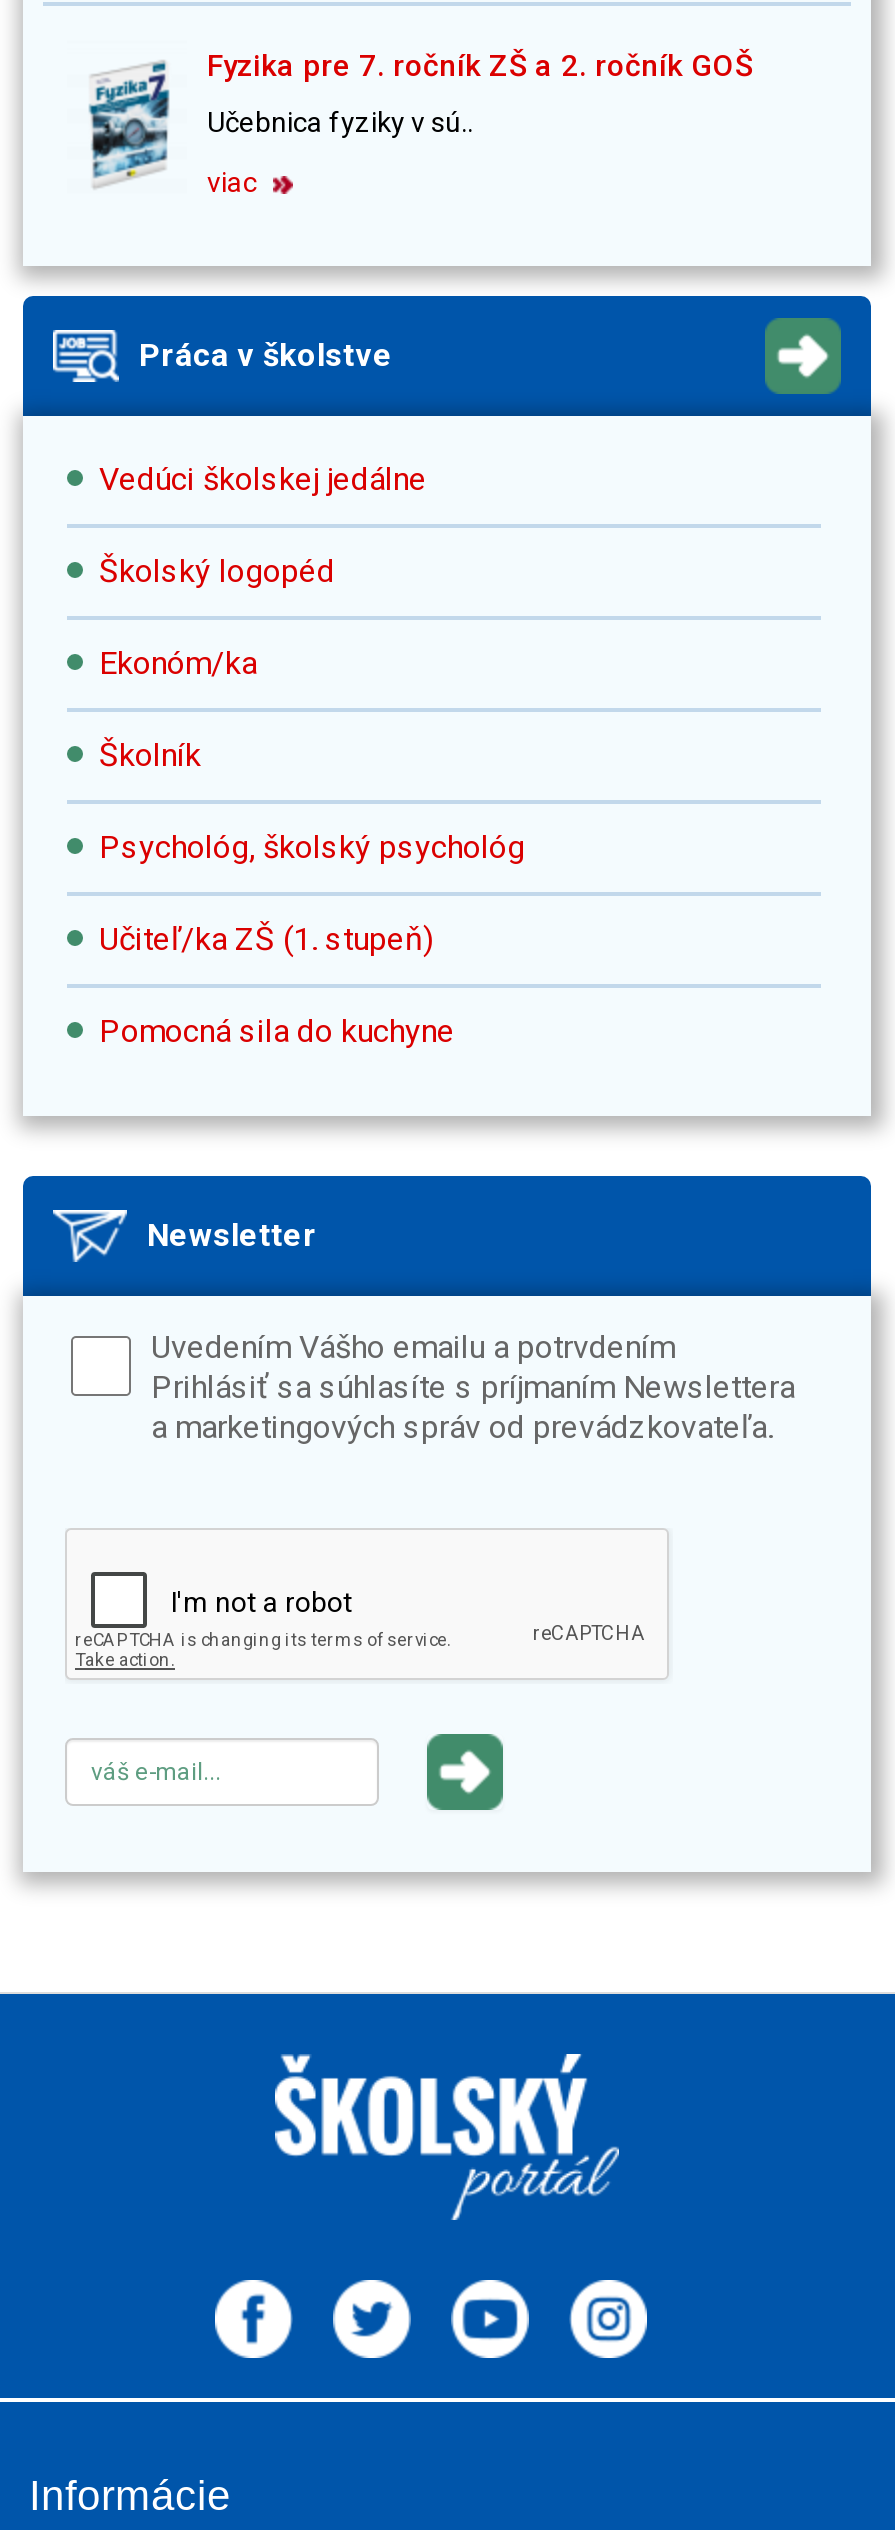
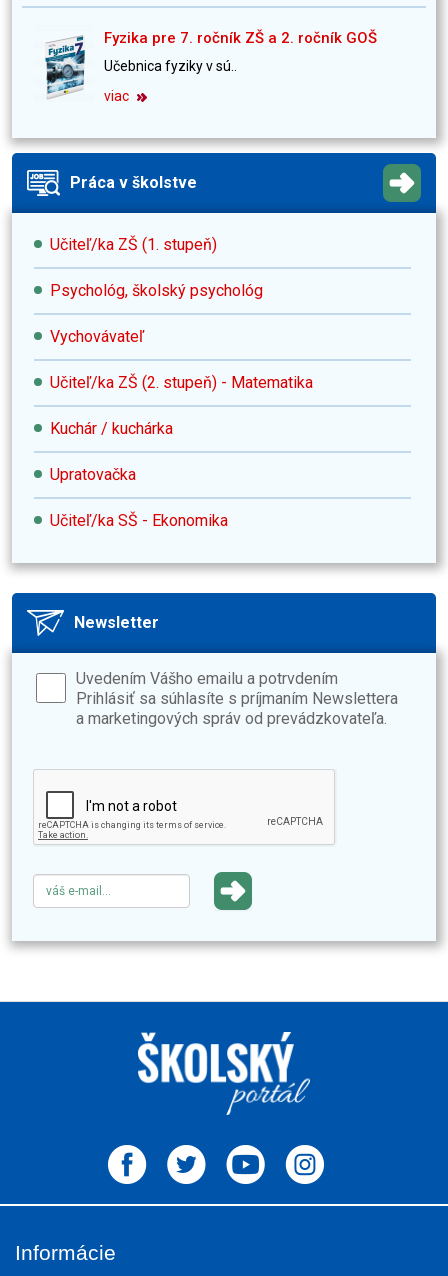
[99,460,427,774] Vedúci školskej jedálne | Školský logopéd | Ekonóm/ka | Školník -> none
moved [99,828,525,866] -> [50,281,263,300]: Psychológ, školský psychológ
moved [99,920,433,958] -> [50,235,217,254]: Učiteľ/ka ZŠ (1. stupeň)
[99,1012,455,1050] Pomocná sila do kuchyne -> [50,327,313,530] Vychovávateľ | Učiteľ/ka ZŠ (2. stupeň) - Matematika | Kuchár / kuchárka | Upratovačka | Učiteľ/ka SŠ - Ekonomika

